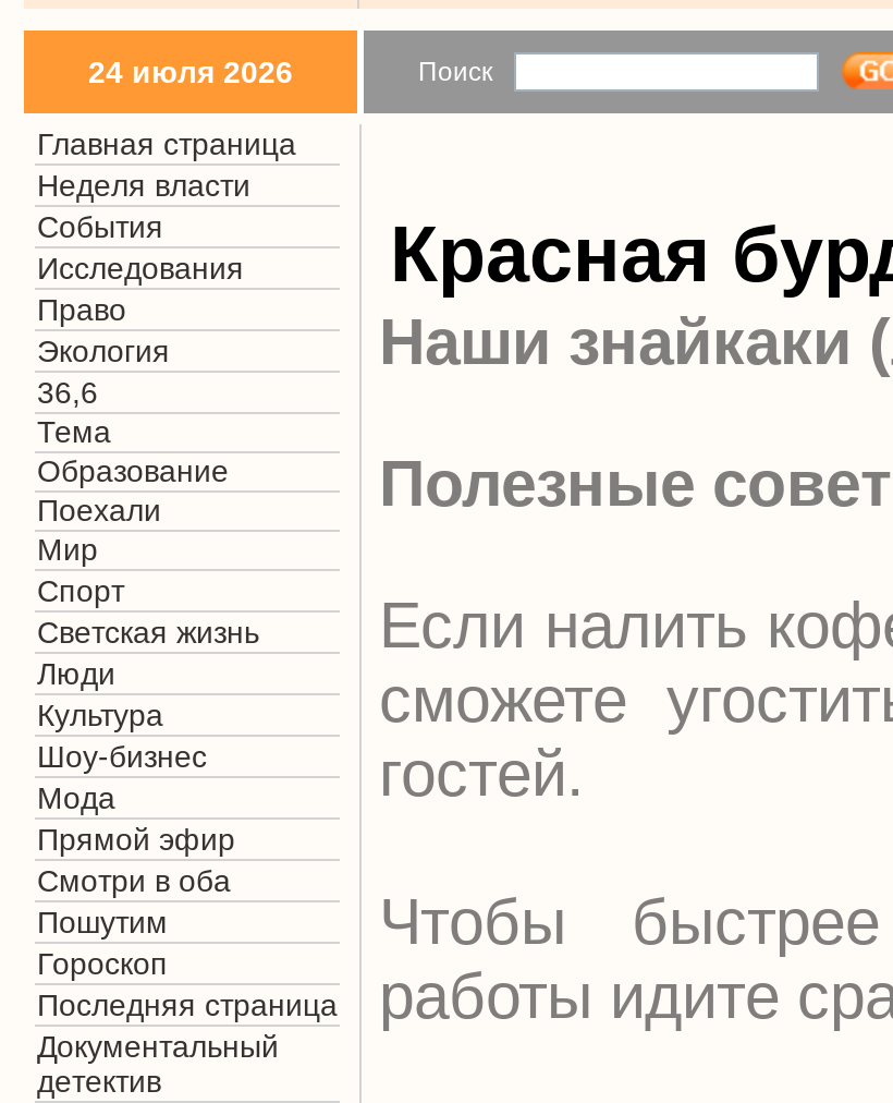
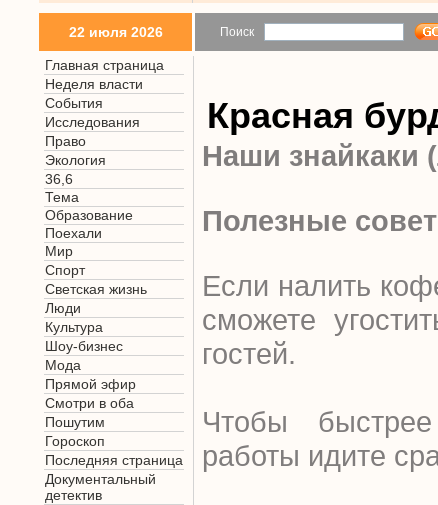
[88,54,293,89] 24 июля 2026 -> [68,24,162,40] 22 июля 2026

